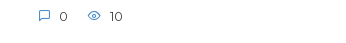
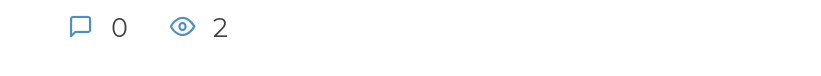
[110,9,123,24] 10 -> [213,13,227,43] 2

